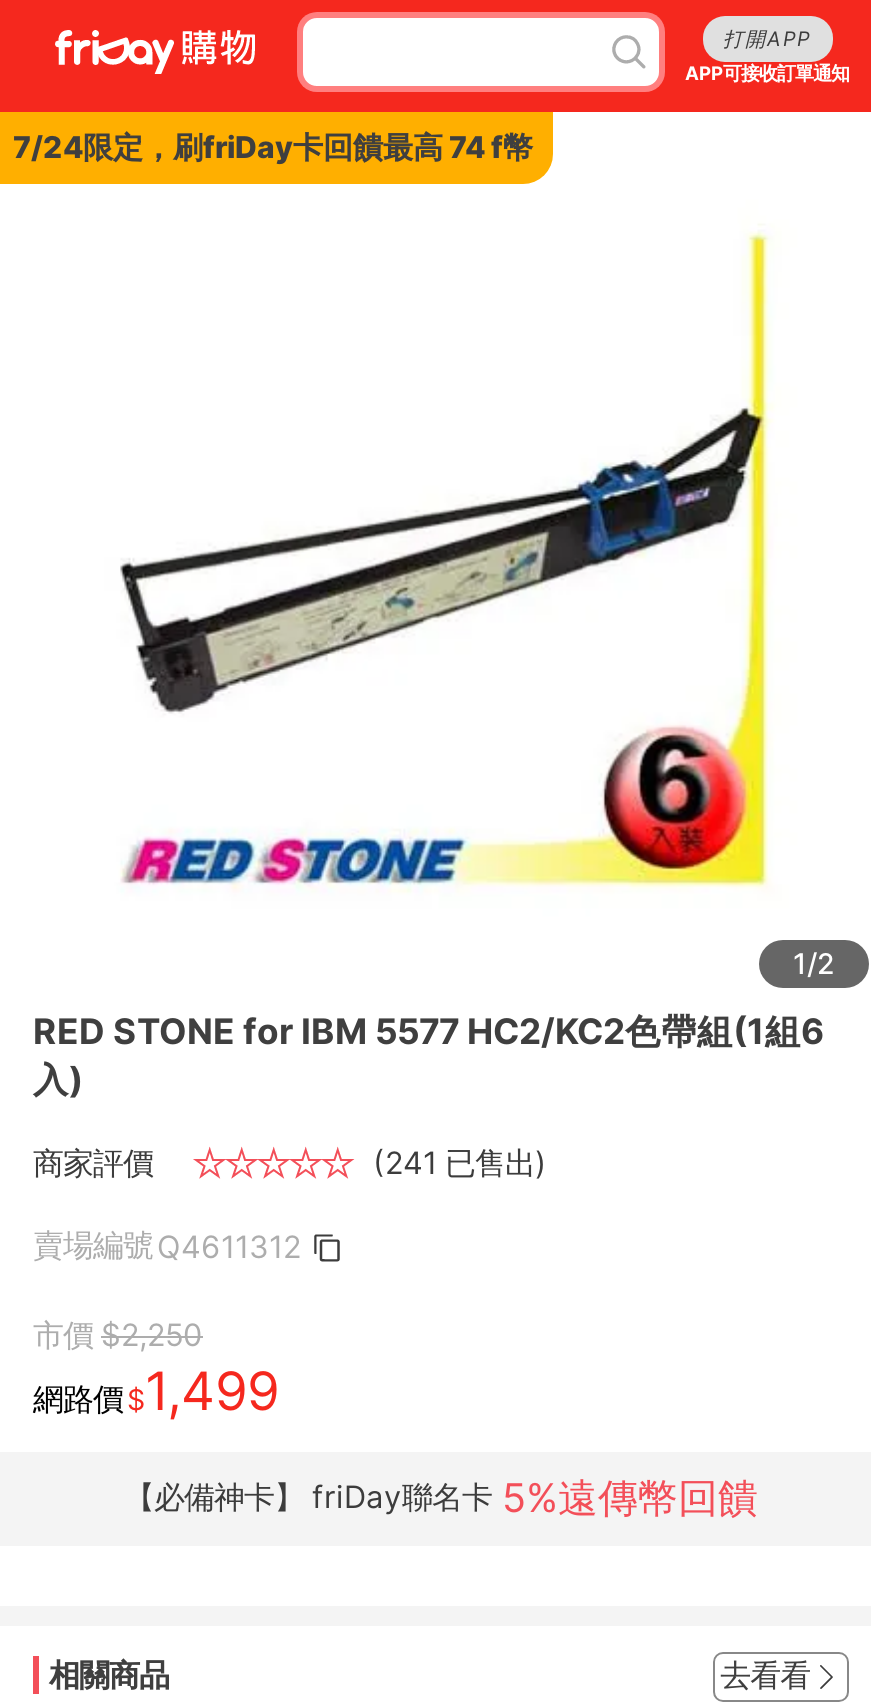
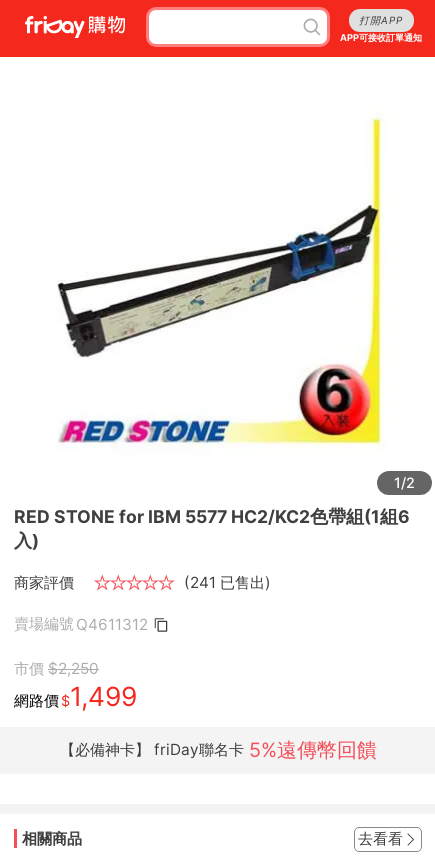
[13,128,533,166] 7/24限定，刷friDay卡回饋最高 74 f幣 -> none

